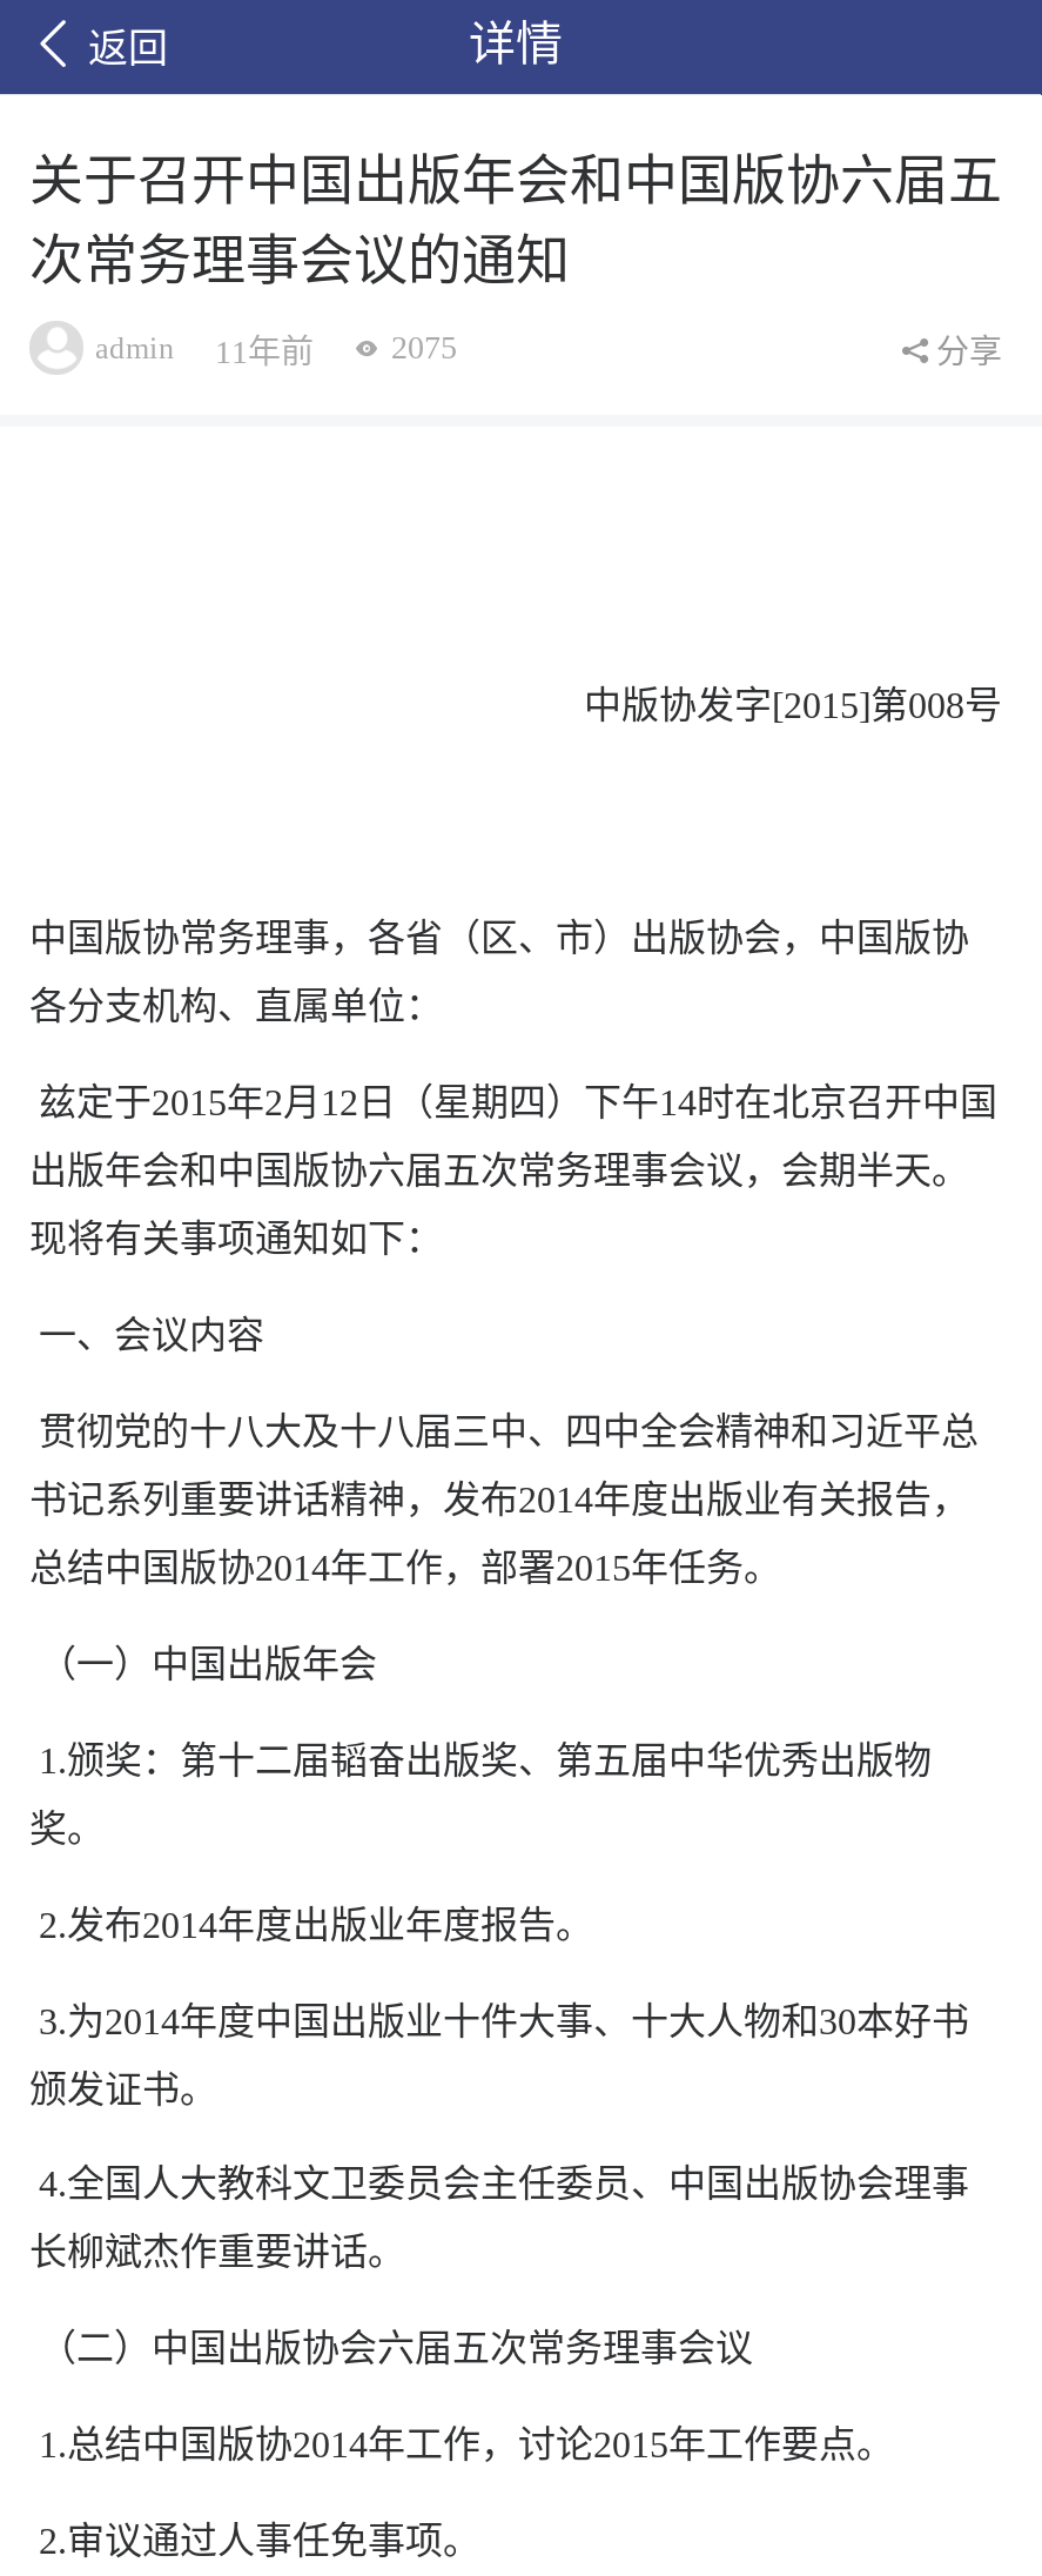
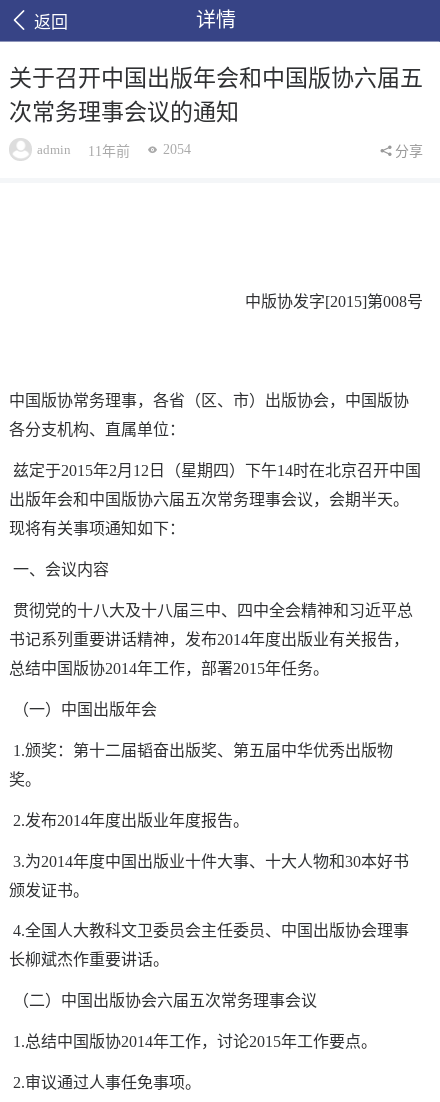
[391,329,457,364] 2075 -> [163,141,191,156] 2054

